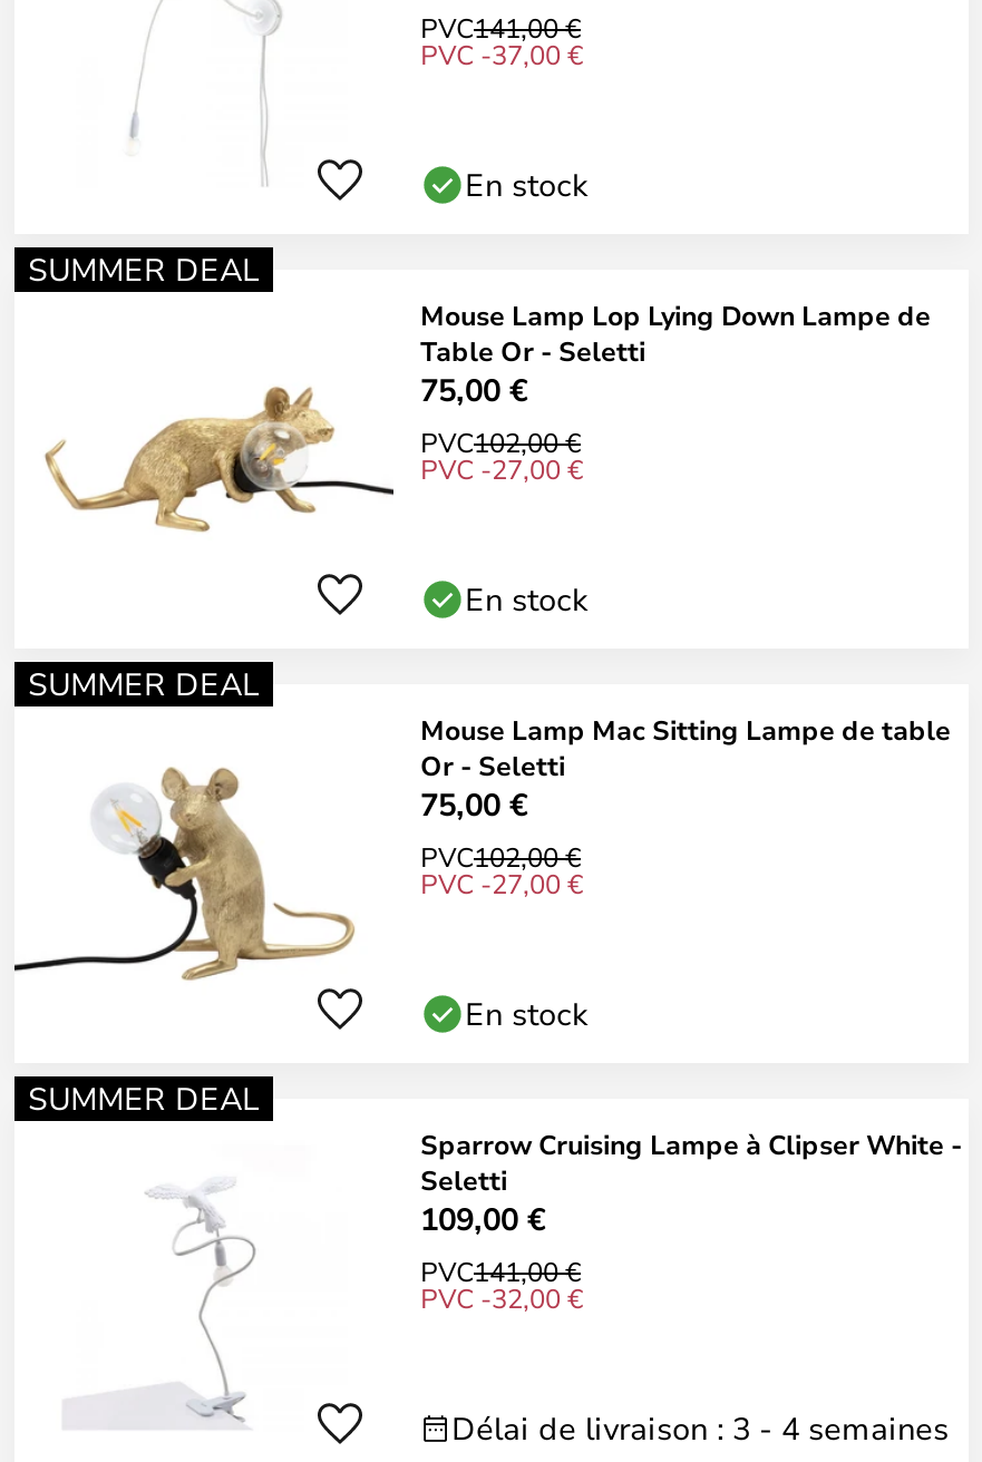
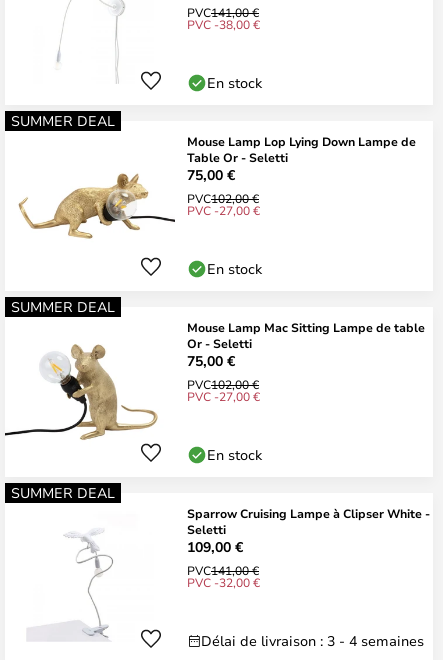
[420,36,583,71] PVC -37,00 € -> [187,16,260,32] PVC -38,00 €

